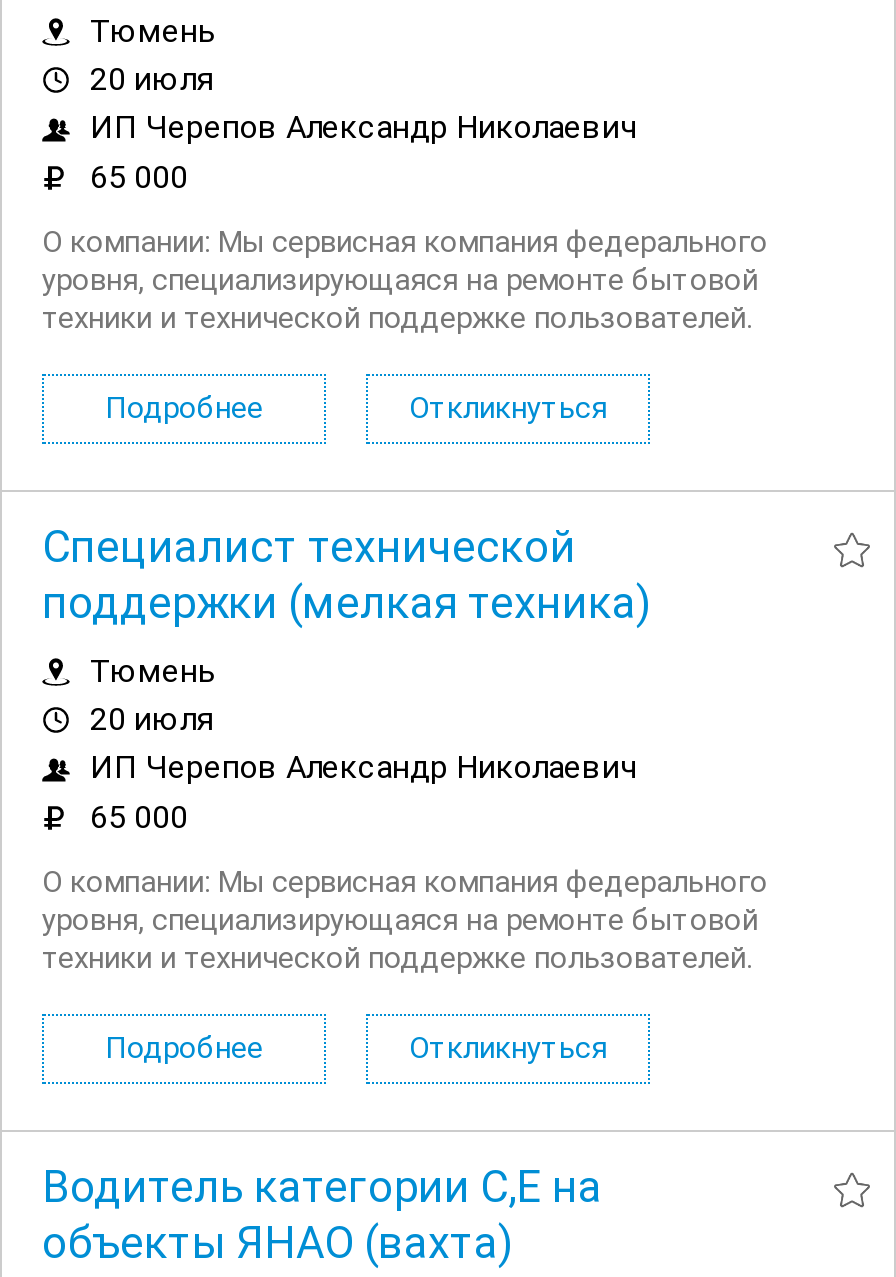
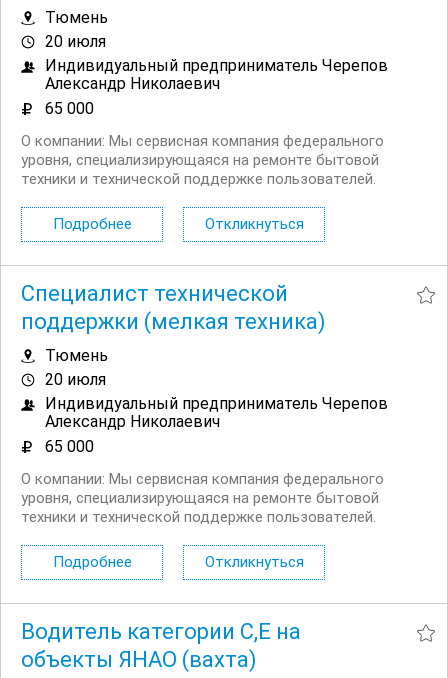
[90,108,636,146] ИП Черепов Александр Николаевич -> [45,56,388,93] Индивидуальный предприниматель Черепов | Александр Николаевич
[90,748,636,786] ИП Черепов Александр Николаевич -> [45,394,388,431] Индивидуальный предприниматель Черепов | Александр Николаевич

